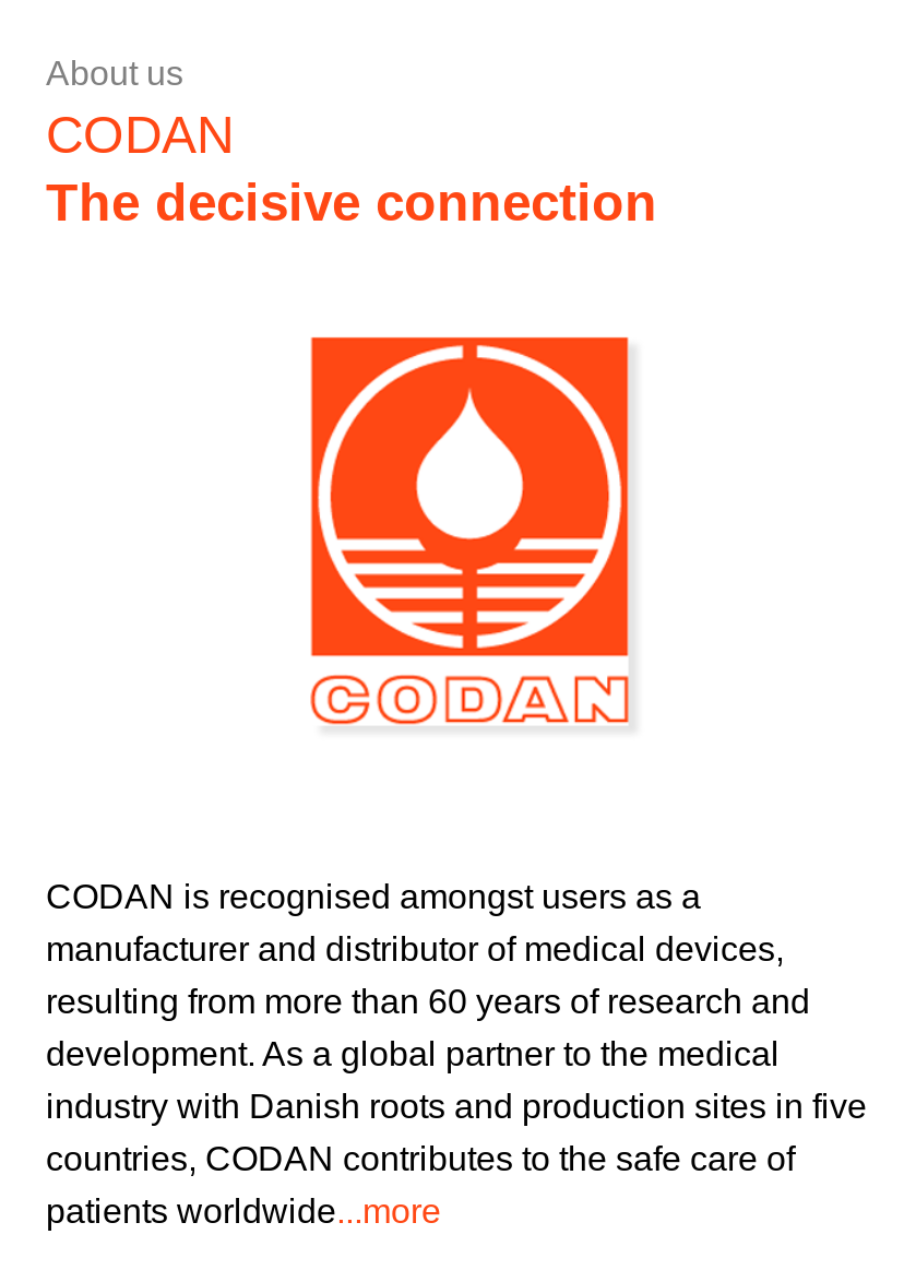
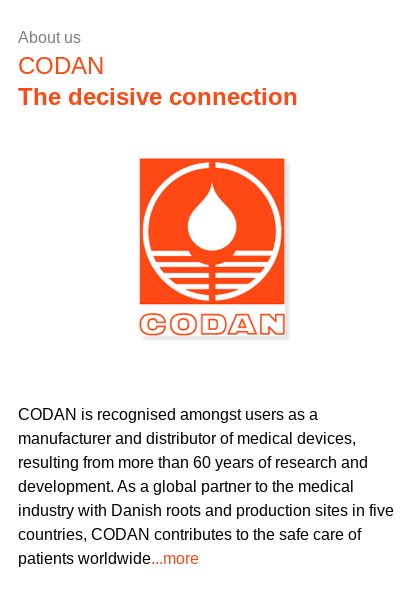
[341,521,598,626] [image] -> [142,250,282,305] [image]

